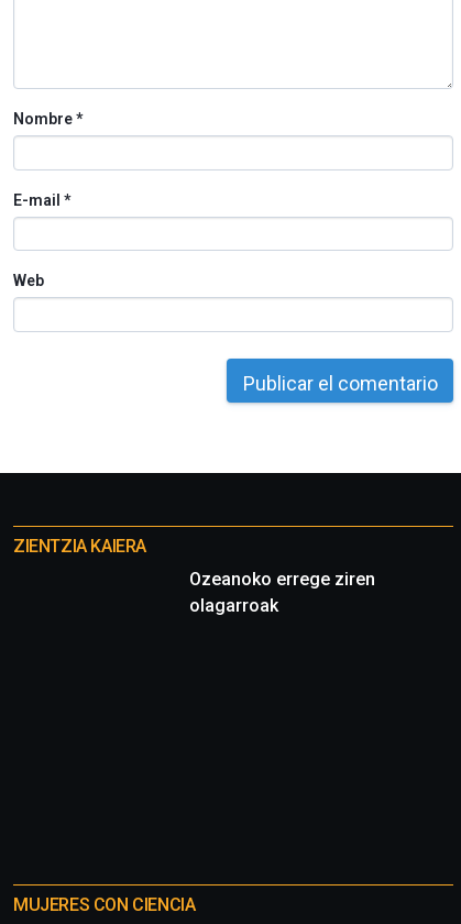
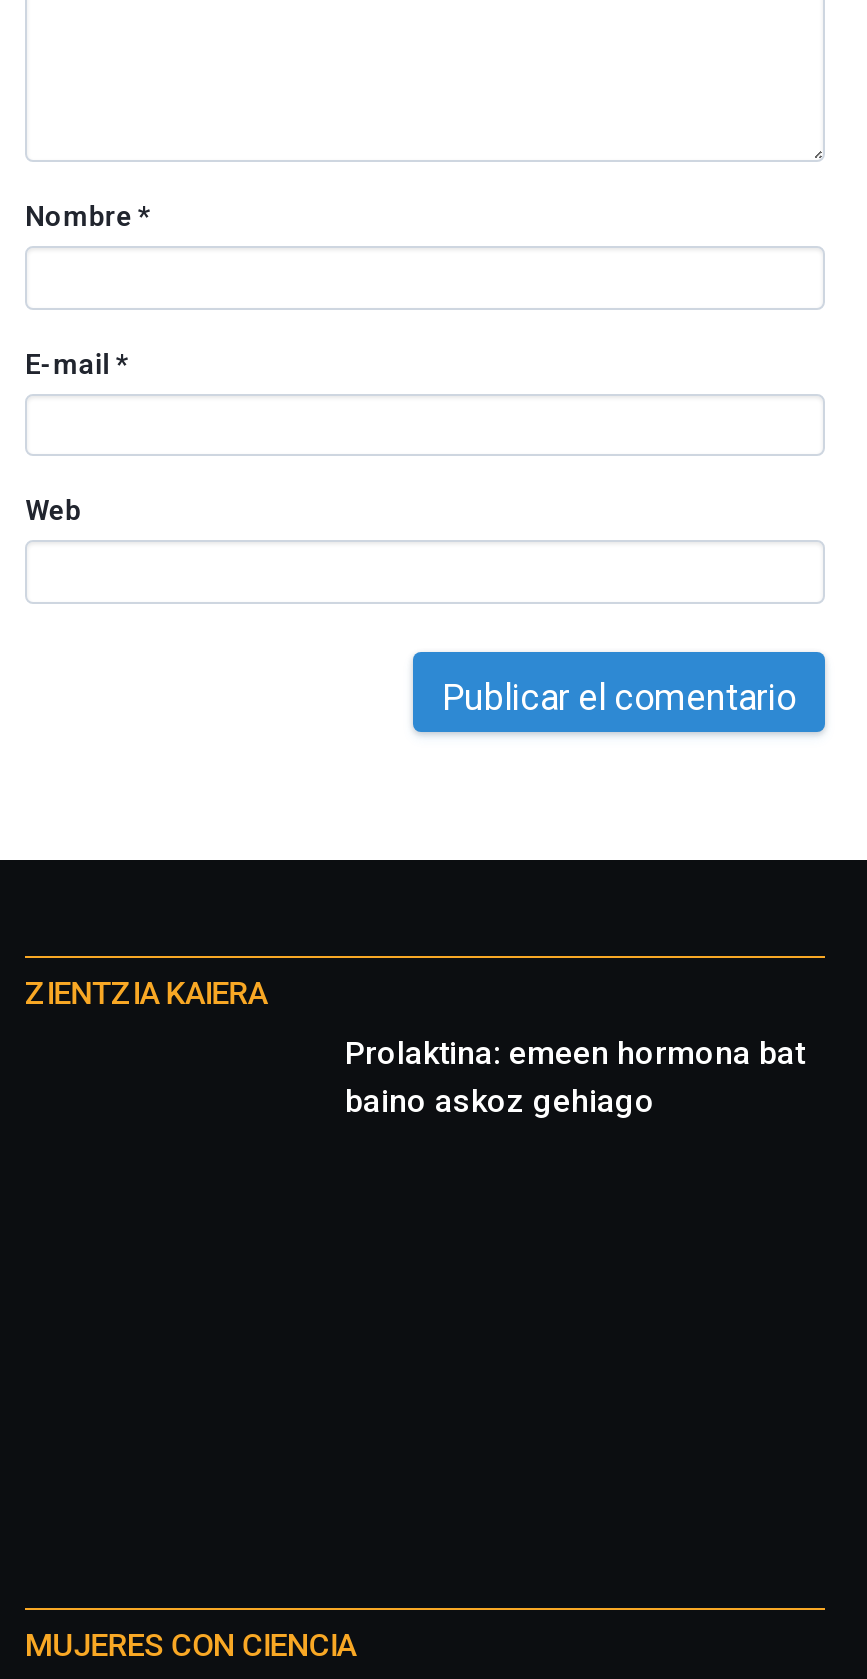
[189,569,375,616] Ozeanoko errege ziren | olagarroak -> [345,1034,805,1120] Prolaktina: emeen hormona bat | baino askoz gehiago

